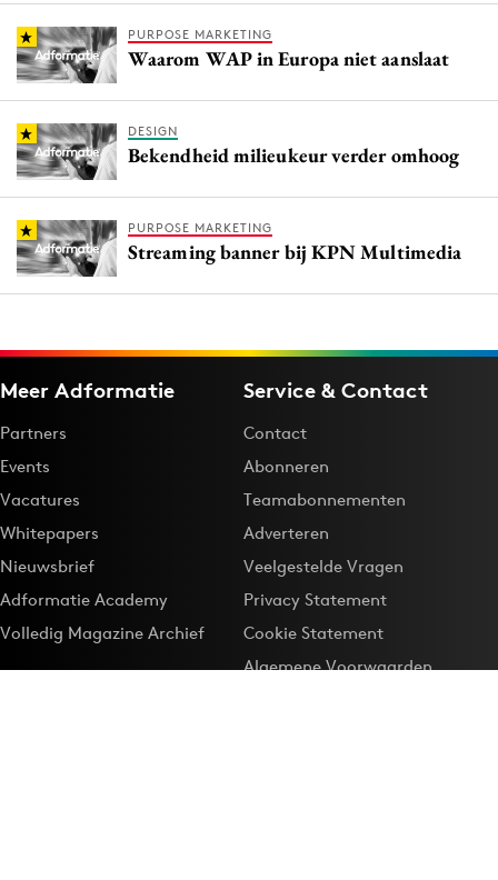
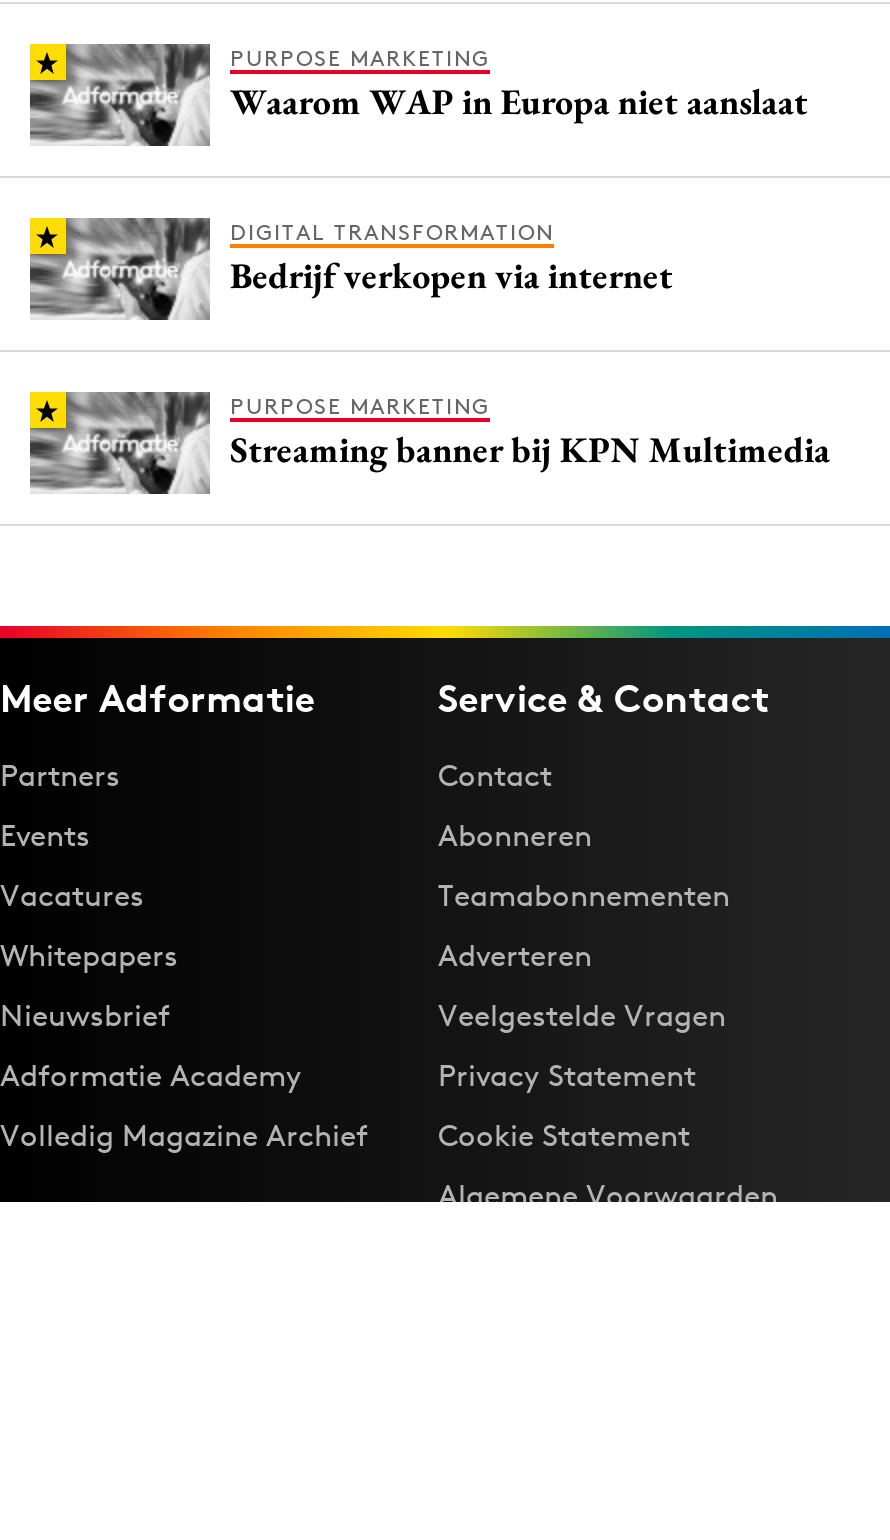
[128,123,459,168] DESIGN | Bekendheid milieukeur verder omhoog -> [230,218,673,298] DIGITAL TRANSFORMATION | Bedrijf verkopen via internet

